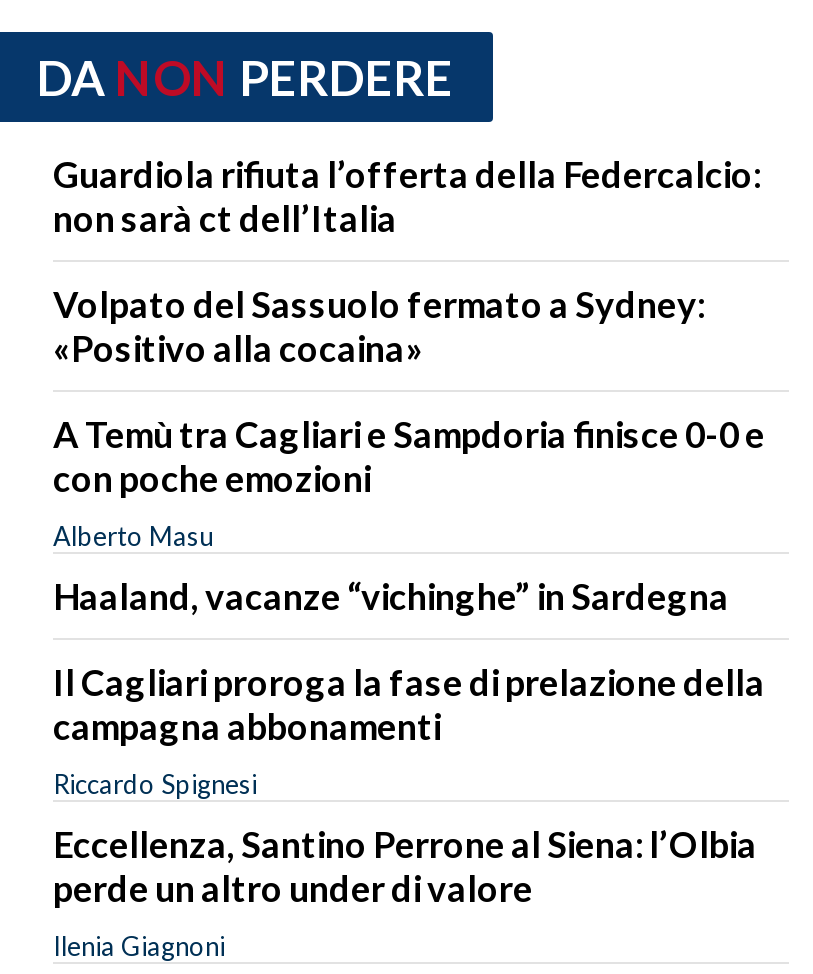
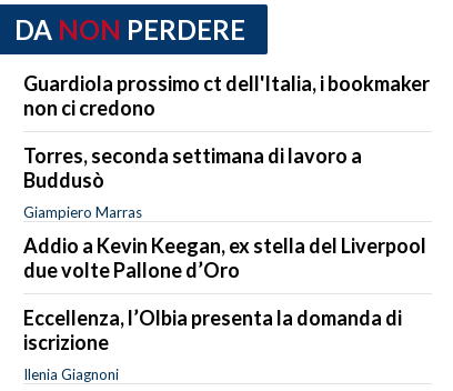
[53,151,765,909] Guardiola rifiuta l’offerta della Federcalcio: | non sarà ct dell’Italia | Volpato del Sassuolo fermato a Sydney: | «Positivo alla cocaina» | A Temù tra Cagliari e Sampdoria finisce 0-0 e | con poche emozioni | Alberto Masu | Haaland, vacanze “vichinghe” in Sardegna | Il Cagliari proroga la fase di prelazione della | campagna abbonamenti | Riccardo Spignesi | Eccellenza, Santino Perrone al Siena: l’Olbia | perde un altro under di valore -> [23,71,430,354] Guardiola prossimo ct dell'Italia, i bookmaker | non ci credono | Torres, seconda settimana di lavoro a | Buddusò | Giampiero Marras | Addio a Kevin Keegan, ex stella del Liverpool | due volte Pallone d’Oro | Eccellenza, l’Olbia presenta la domanda di | iscrizione

